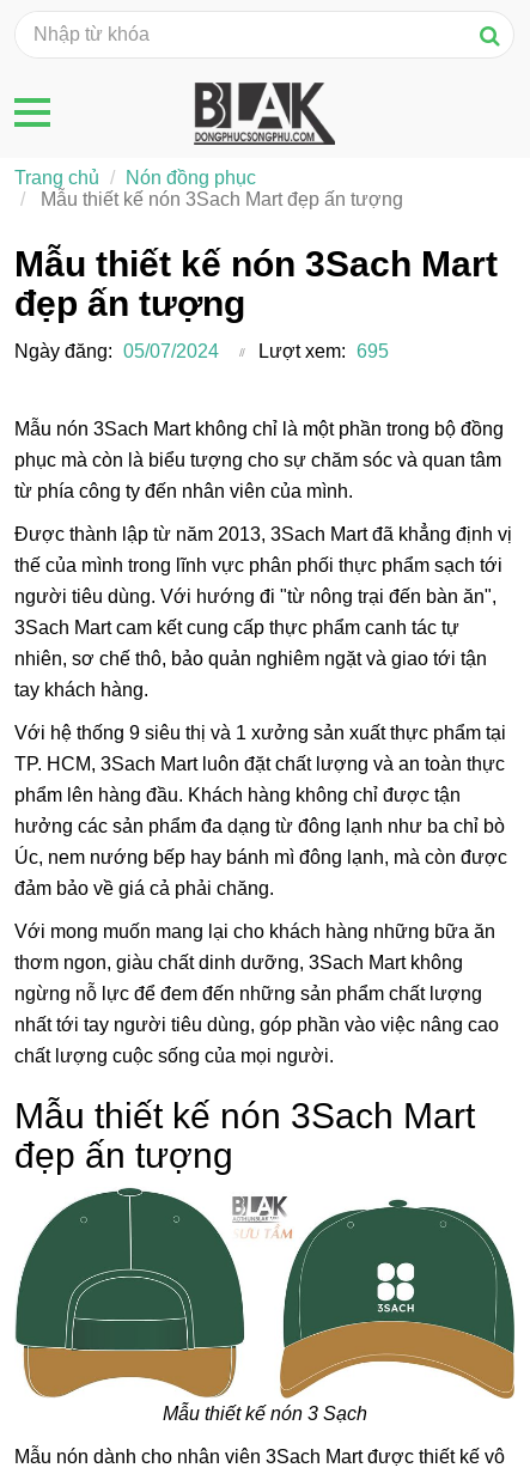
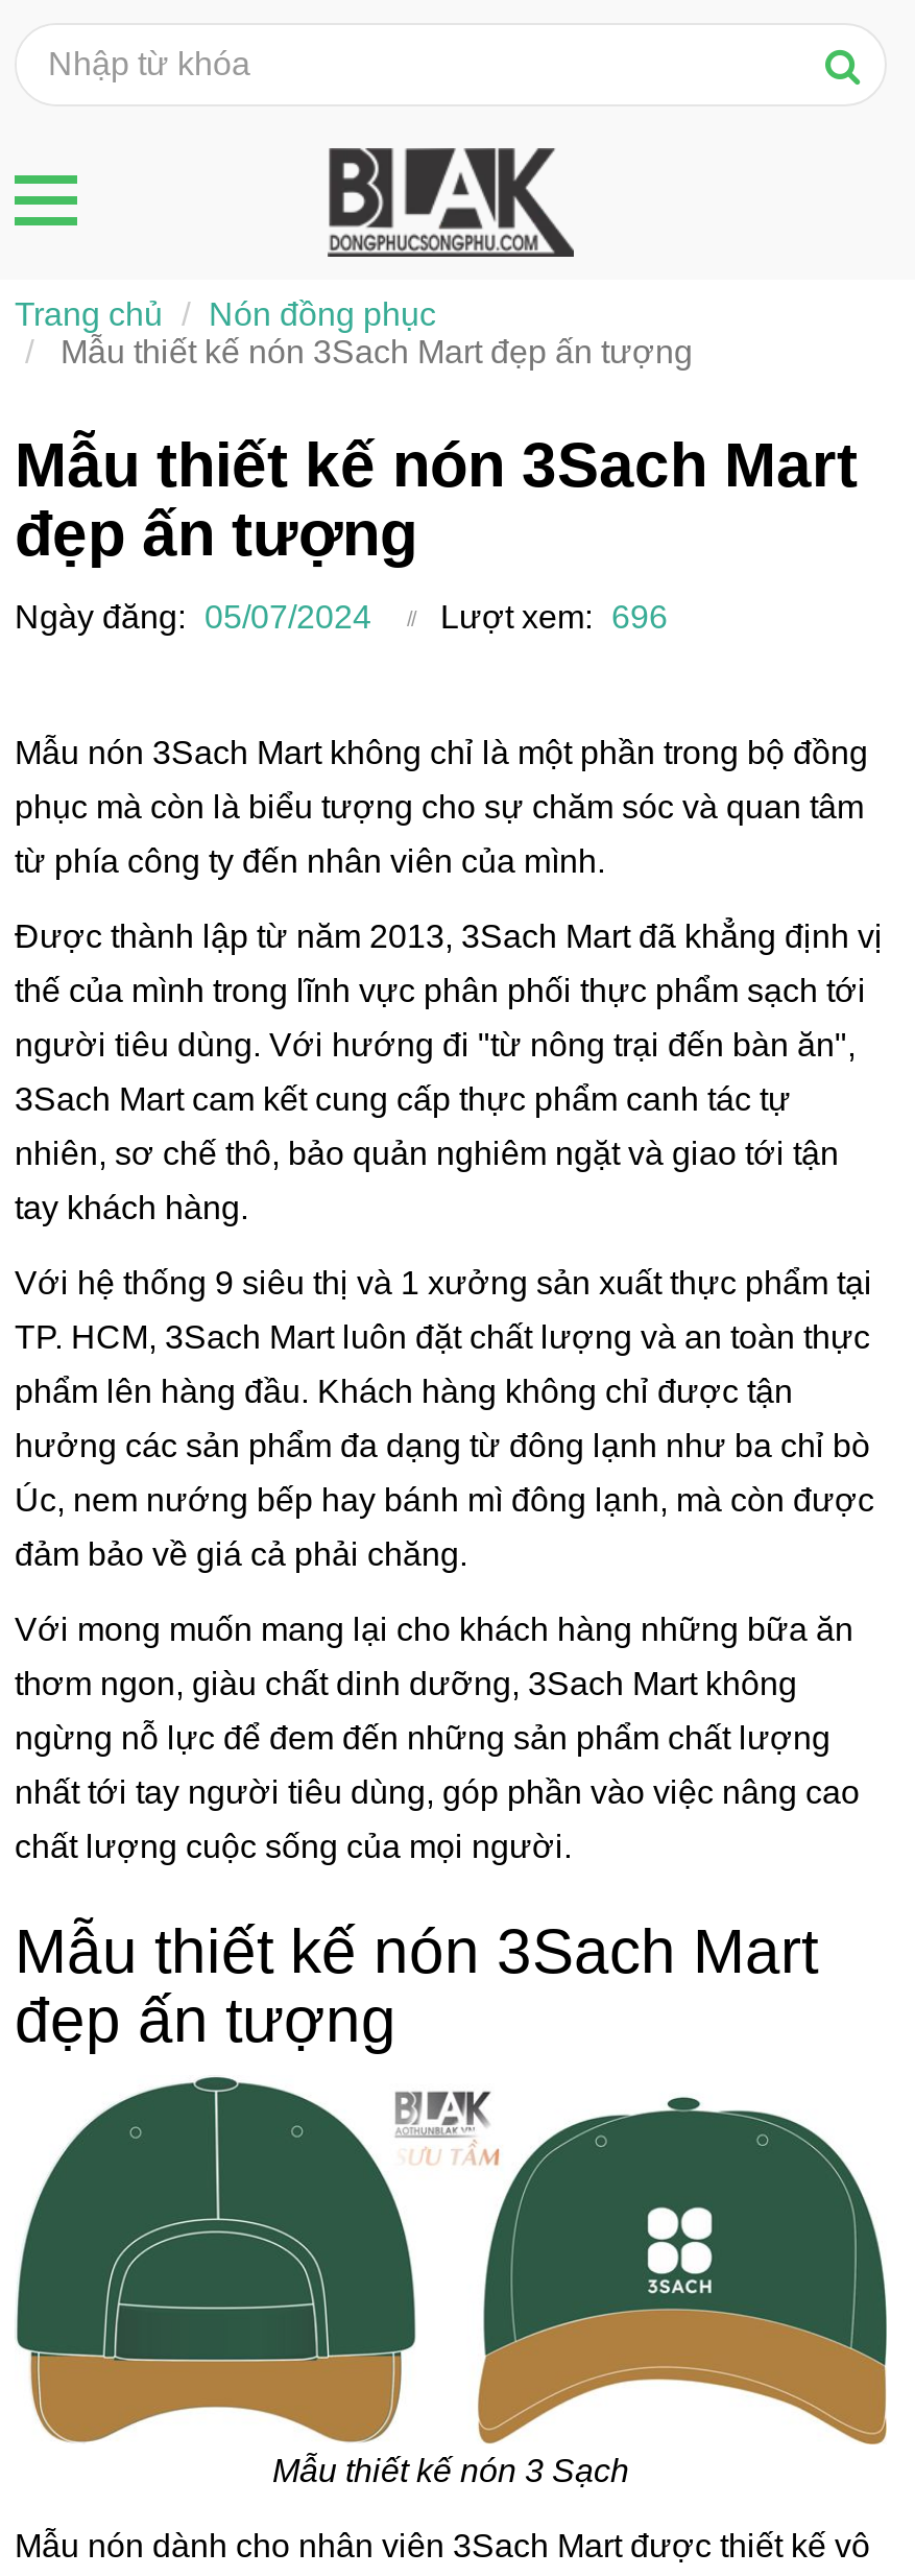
[14,341,389,361] Ngày đăng: 05/07/2024 Lượt xem: 695 -> [15,599,668,634] Ngày đăng: 05/07/2024 Lượt xem: 696

